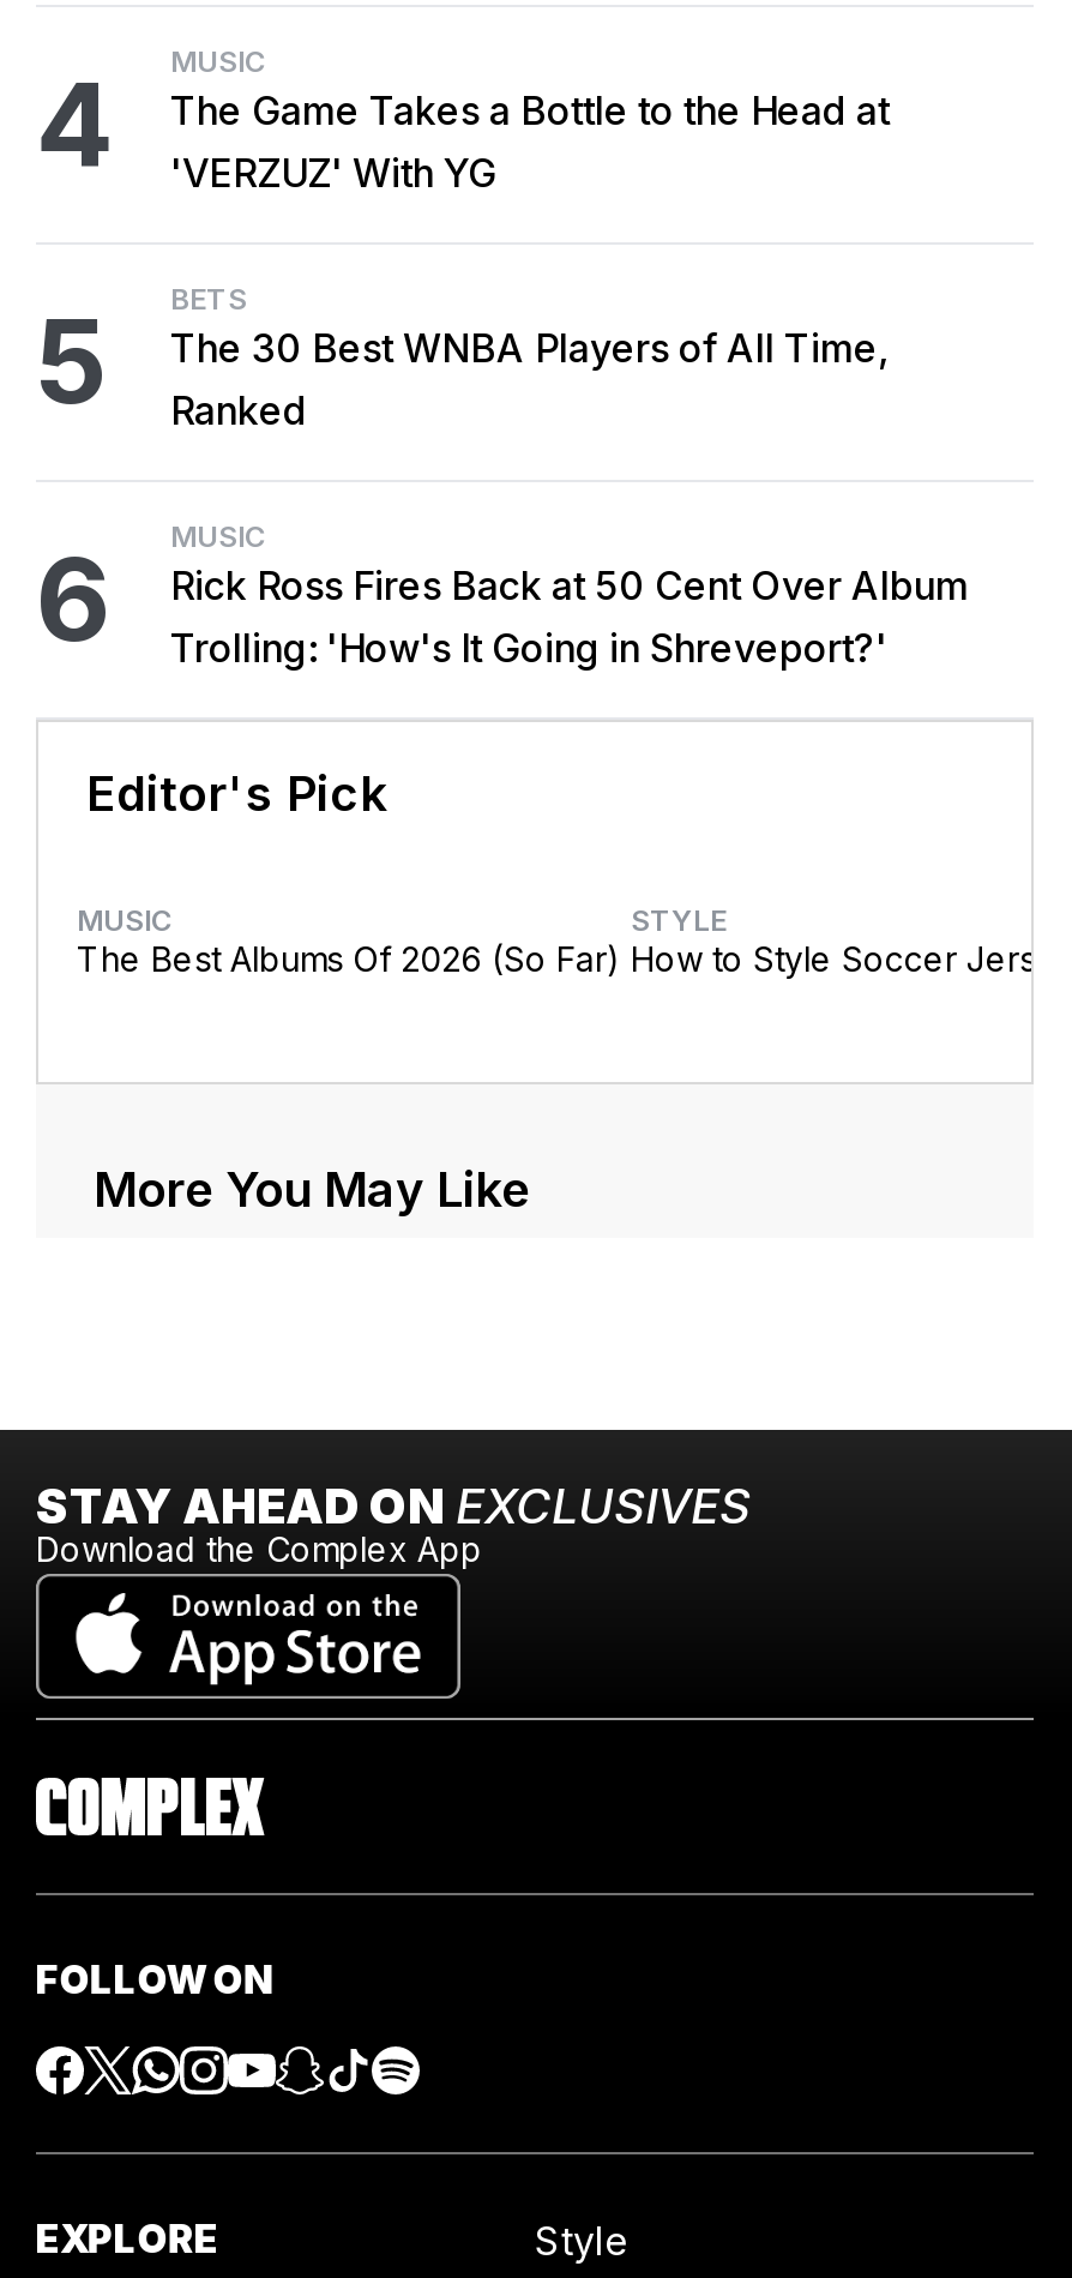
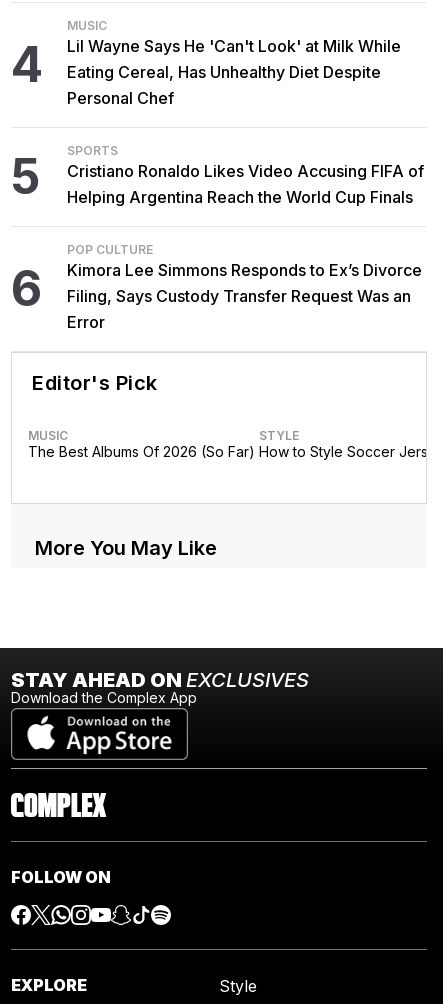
[170,86,890,197] The Game Takes a Bottle to the Head at | 'VERZUZ' With YG -> [67,36,401,108] Lil Wayne Says He 'Can't Look' at Milk While | Eating Cereal, Has Unhealthy Diet Despite | Personal Chef
[170,281,890,434] BETS | The 30 Best WNBA Players of All Time, | Ranked -> [67,143,424,207] SPORTS | Cristiano Ronaldo Likes Video Accusing FIFA of | Helping Argentina Reach the World Cup Finals
[170,518,969,672] MUSIC | Rick Ross Fires Back at 50 Cent Over Album | Trolling: 'How's It Going in Shreveport?' -> [67,242,422,332] POP CULTURE | Kimora Lee Simmons Responds to Ex’s Divorce | Filing, Says Custody Transfer Request Was an | Error

